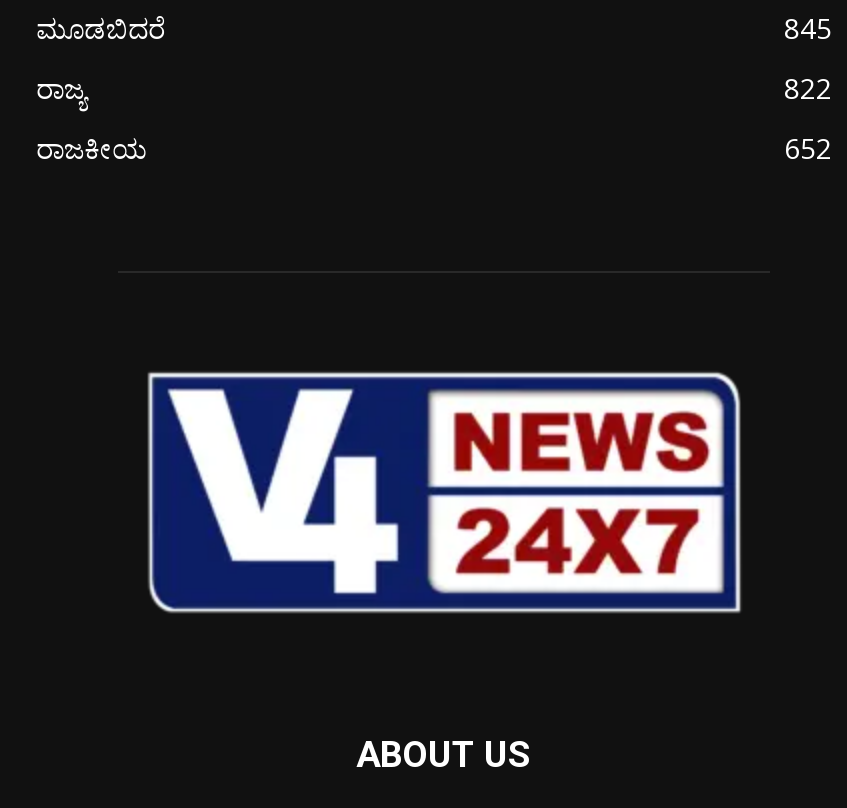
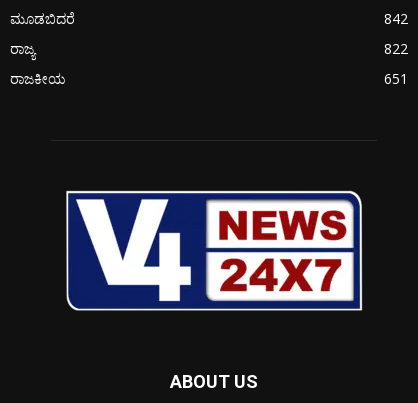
[784,9,832,47] 845 -> [384,9,408,28] 842
[784,129,832,167] 652 -> [384,69,408,88] 651

